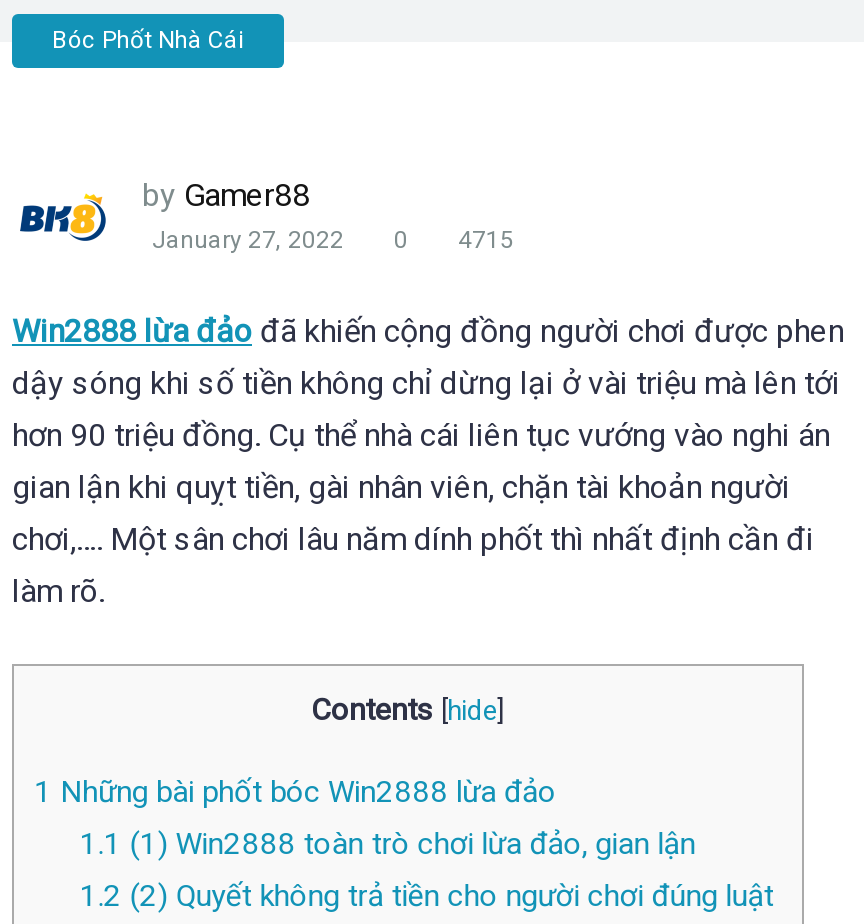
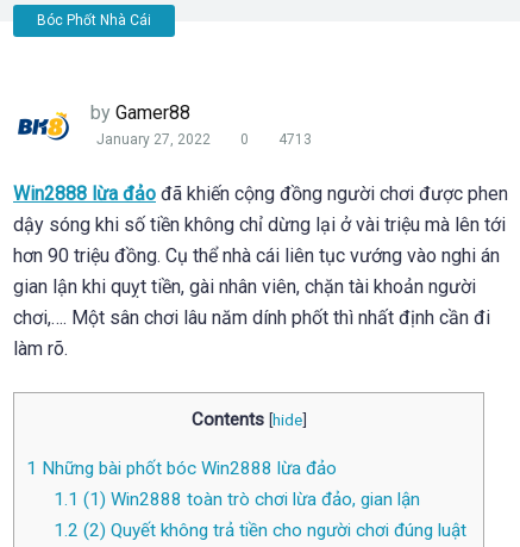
[152,226,514,254] January 27, 2022 0 4715 -> [96,131,312,148] January 27, 2022 0 4713

